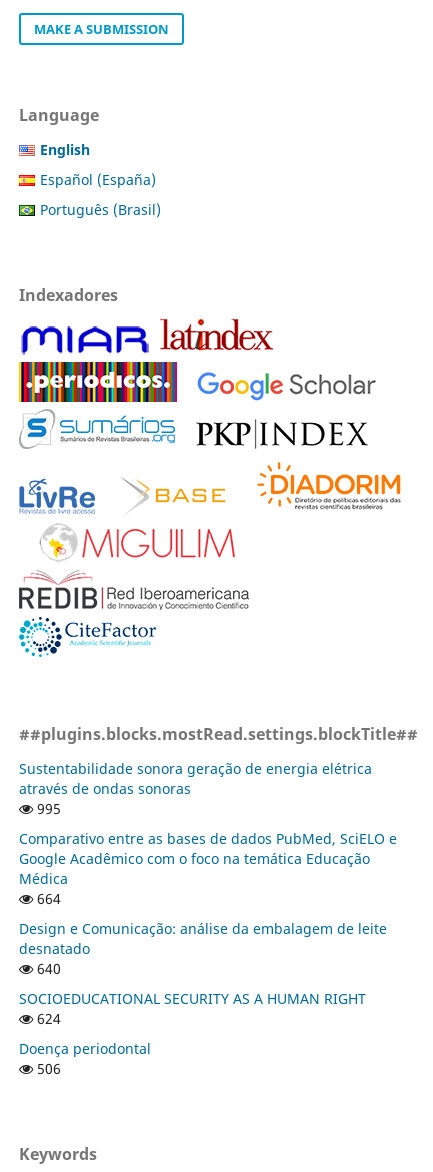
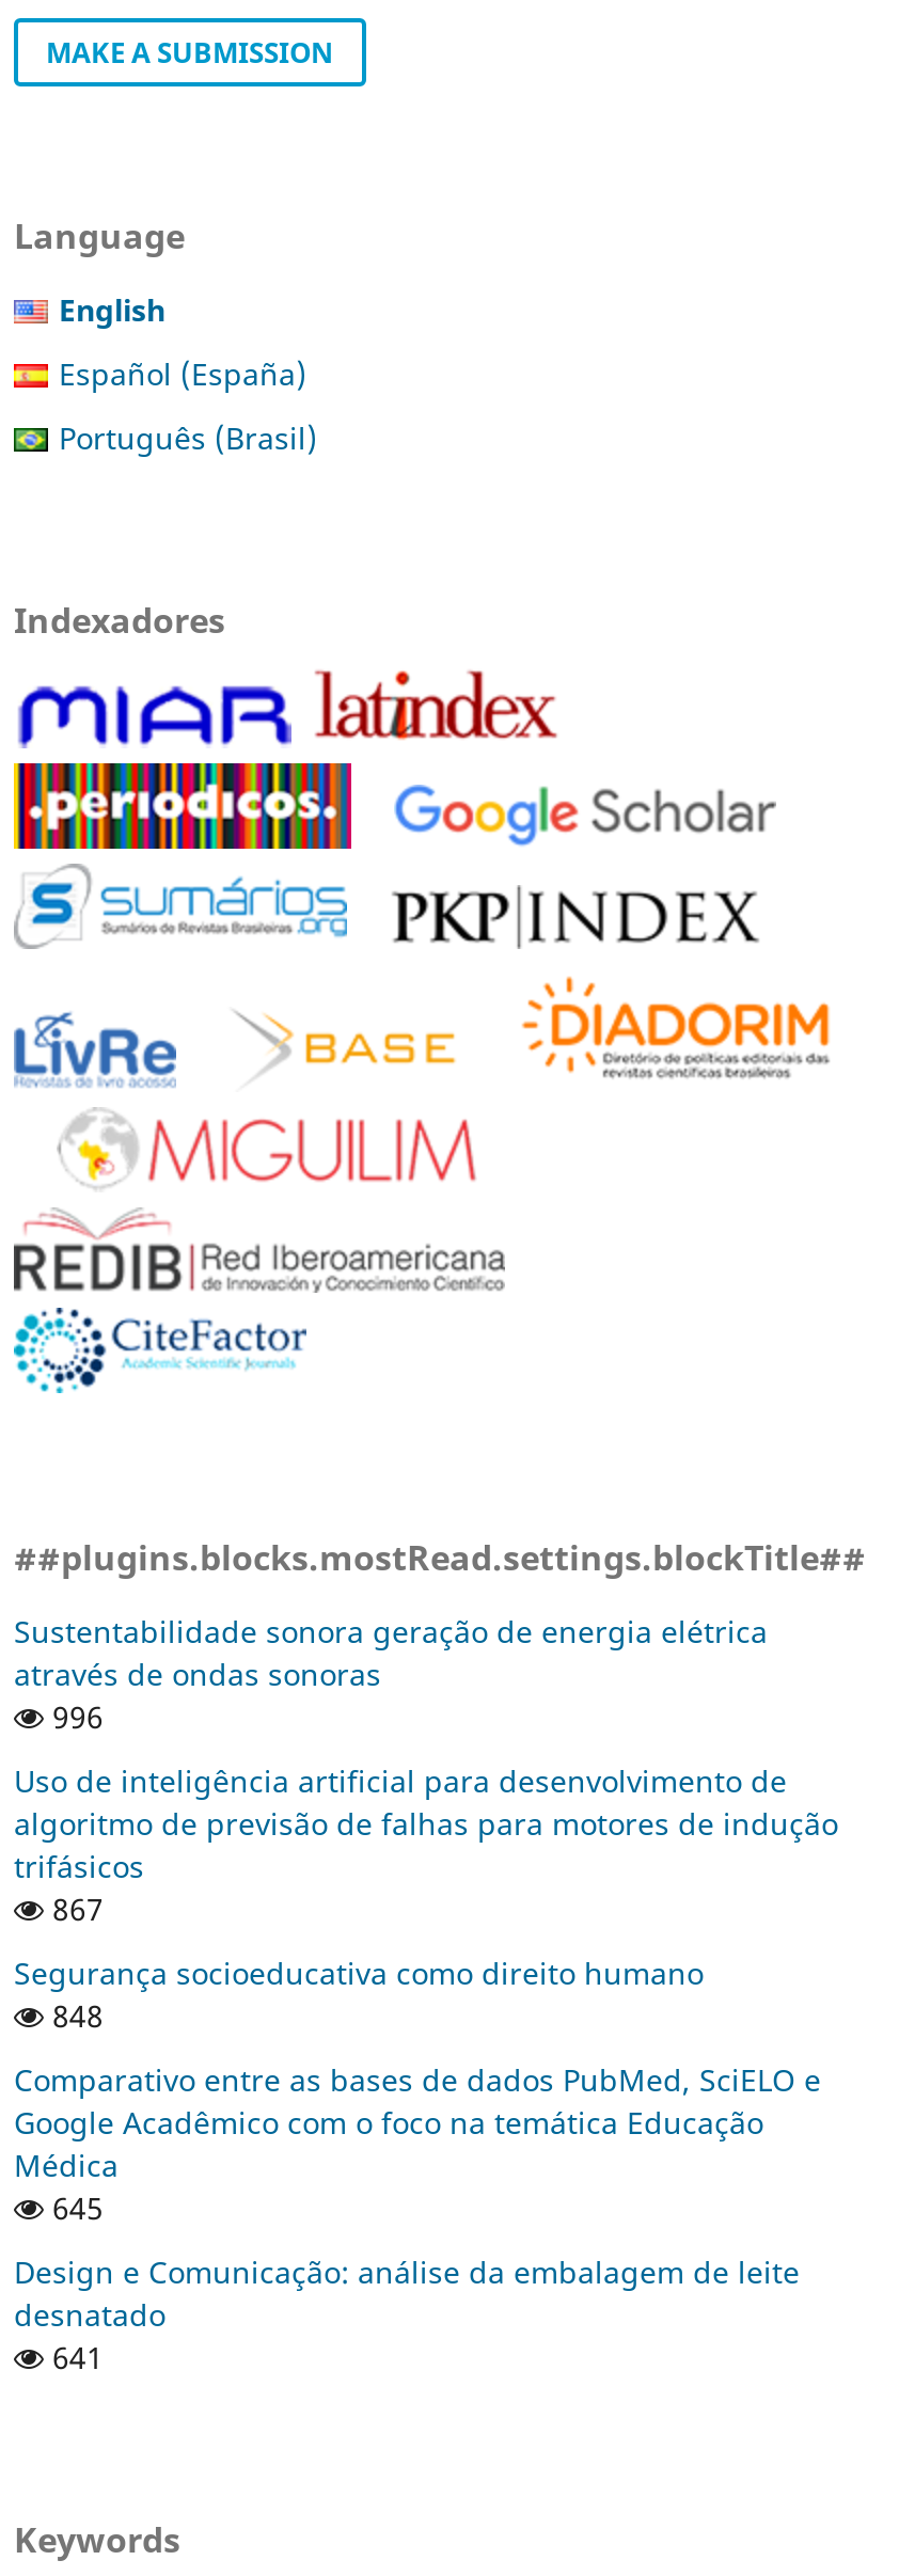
[33,799,61,818] 995 -> [14,1696,838,2035] 996 | Uso de inteligência artificial para desenvolvimento de | algoritmo de previsão de falhas para motores de indução | trifásicos | 867 | Segurança socioeducativa como direito humano | 848
moved [19,829,397,888] -> [14,2059,821,2185]: Comparativo entre as bases de dados PubMed, SciELO e | Google Acadêmico com o foco na temática Educação | Médica
[33,889,61,908] 664 -> [44,2187,104,2228] 645
moved [19,919,387,958] -> [14,2251,800,2334]: Design e Comunicação: análise da embalagem de leite | desnatado
[19,959,366,1078] 640 | SOCIOEDUCATIONAL SECURITY AS A HUMAN RIGHT | 624 | Doença periodontal | 506 -> [44,2336,104,2377] 641

